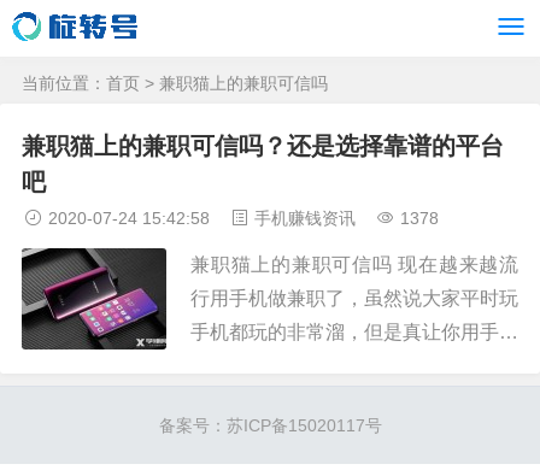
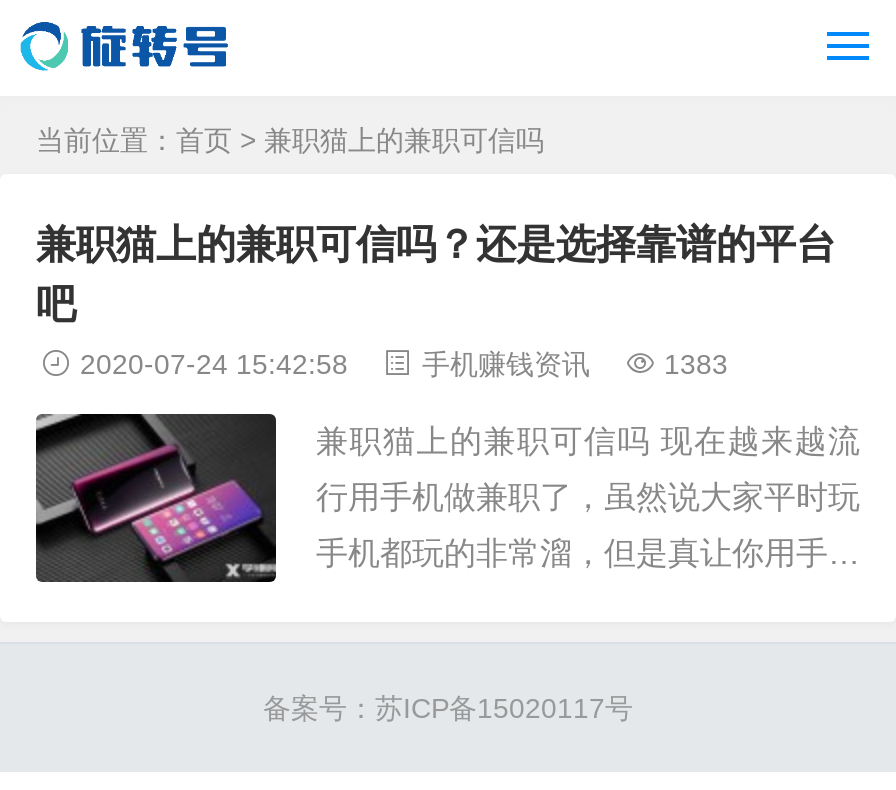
[400,208,439,228] 1378 -> [664,348,728,380] 1383

